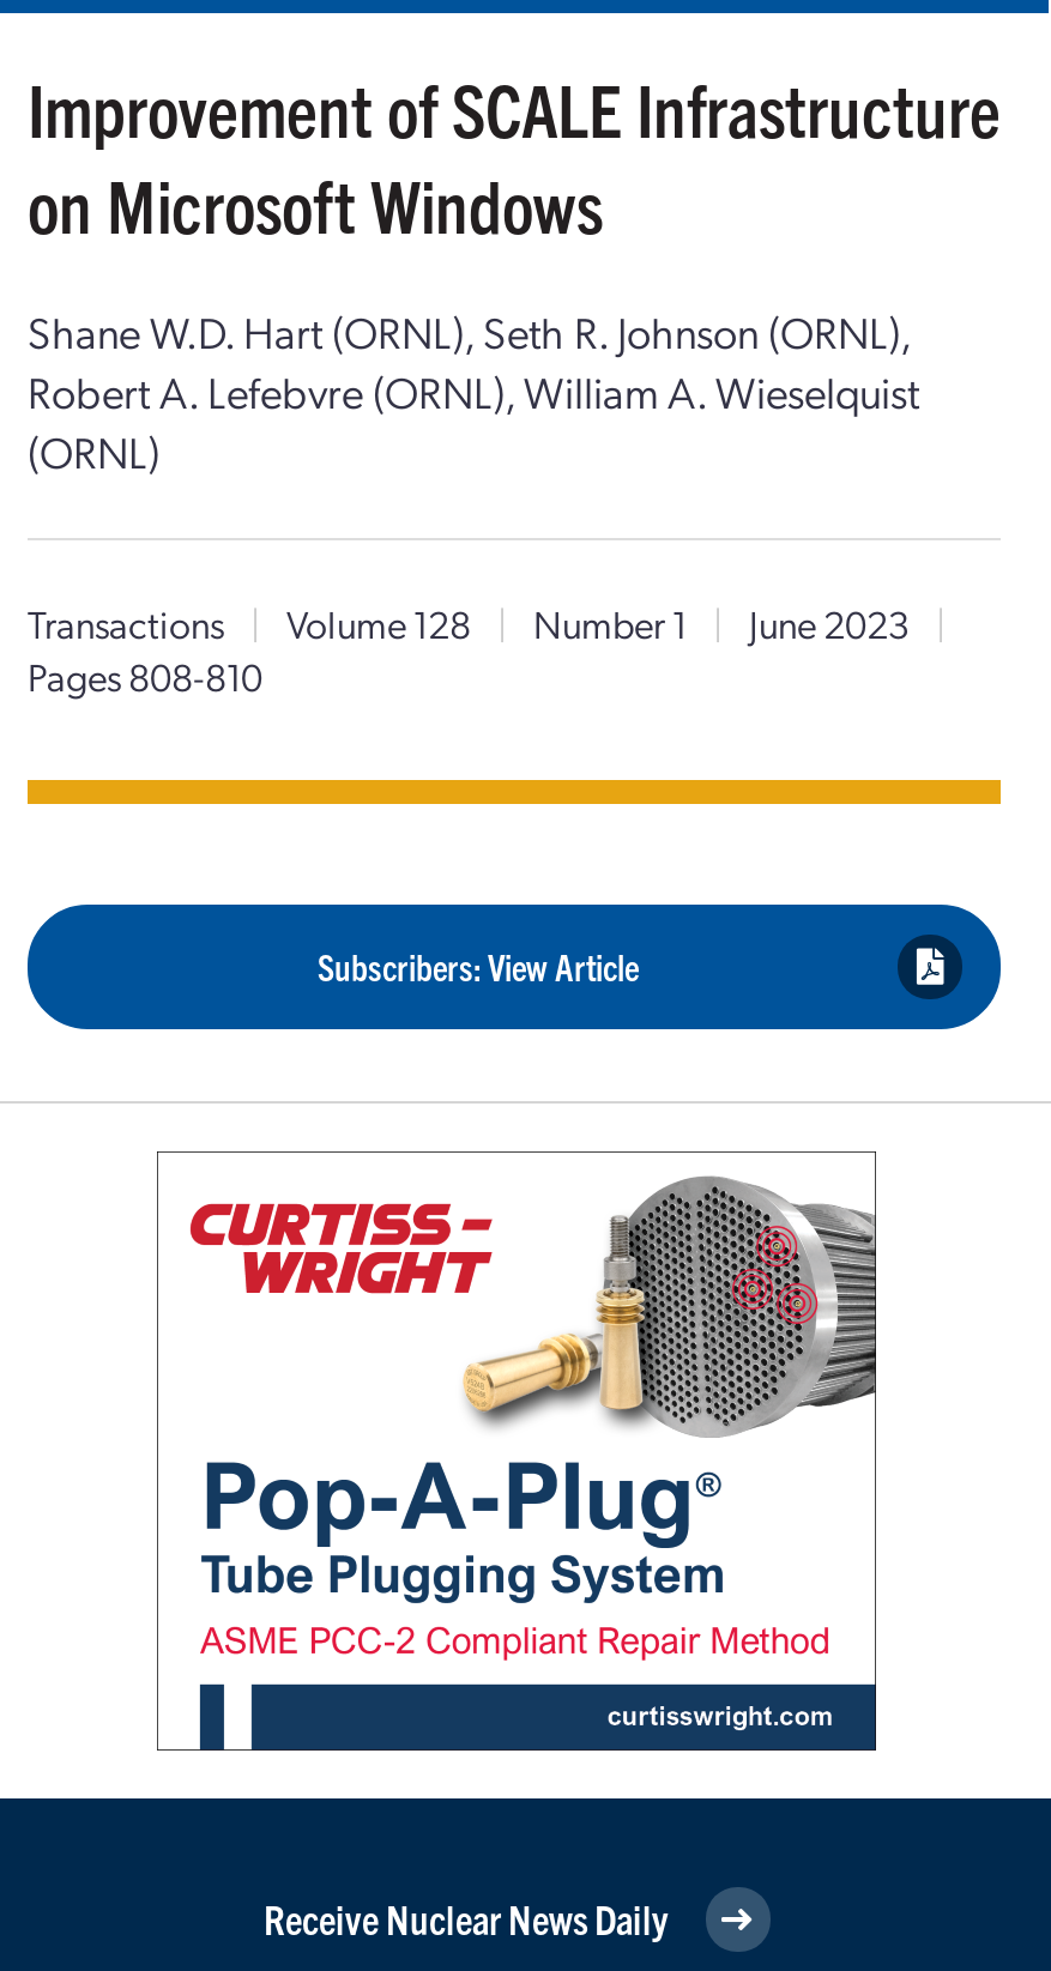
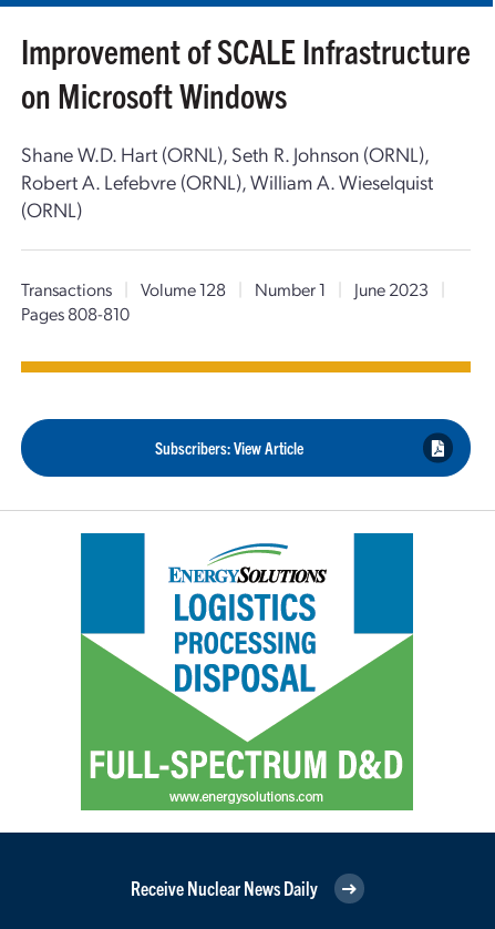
[157,1151,878,1753] [image] -> [80,532,414,811] [image]

